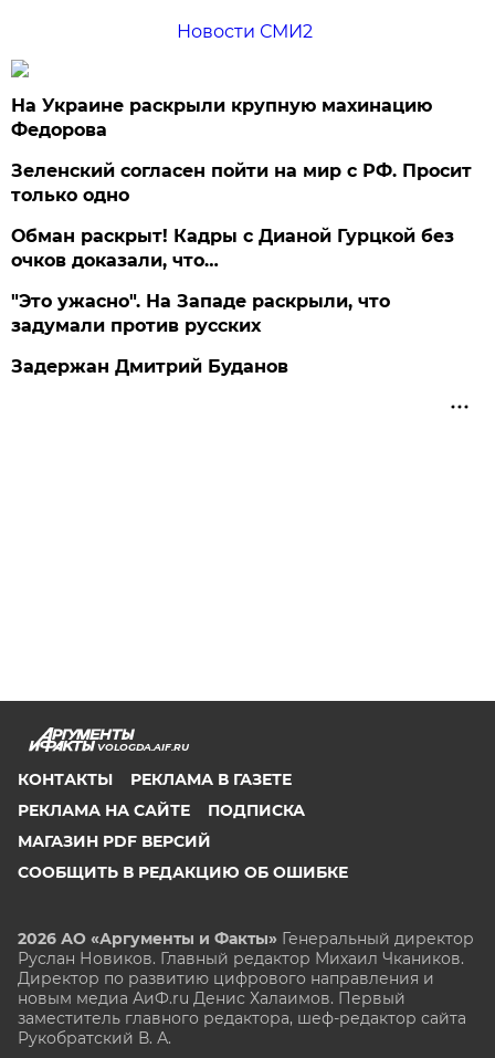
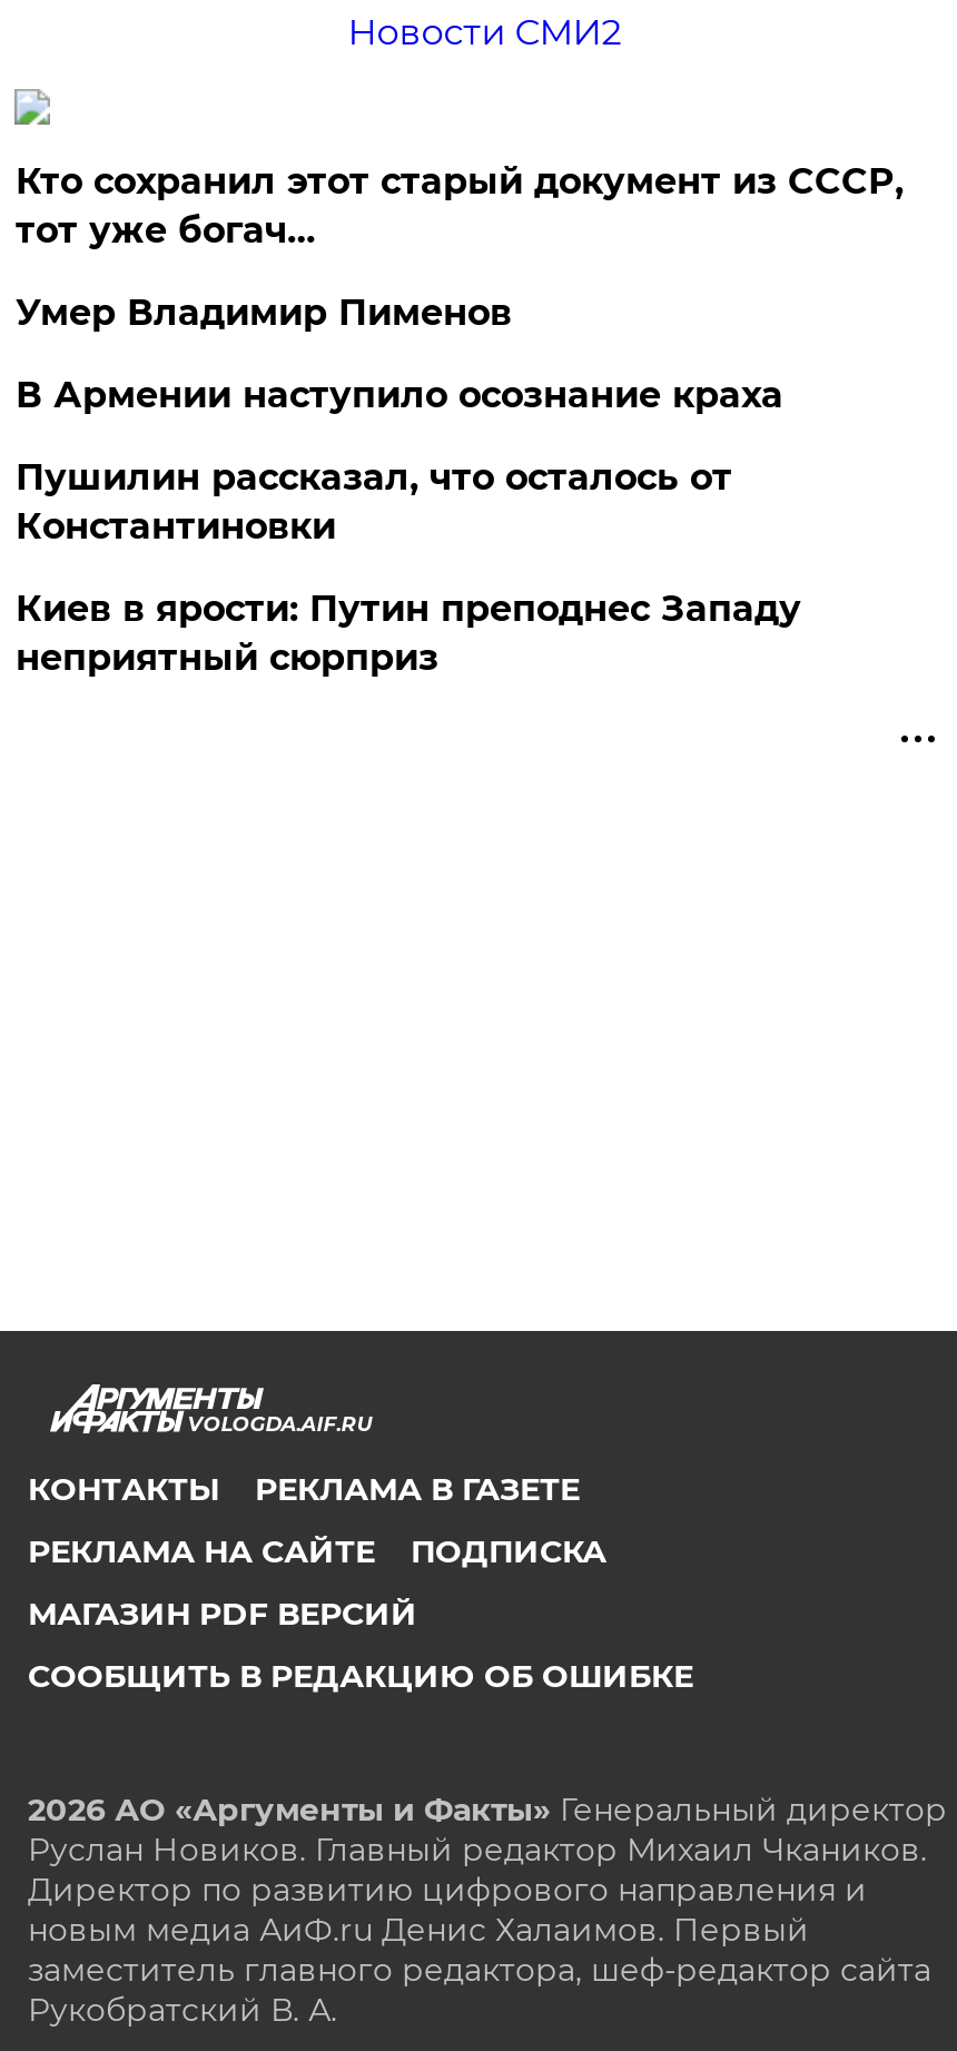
[11,95,432,140] На Украине раскрыли крупную махинацию | Федорова -> [15,160,903,251] Кто сохранил этот старый документ из СССР, | тот уже богач…
[11,160,472,206] Зеленский согласен пойти на мир с РФ. Просит | только одно -> [15,291,512,334] Умер Владимир Пименов
[11,225,455,271] Обман раскрыт! Кадры с Дианой Гурцкой без | очков доказали, что… -> [15,374,783,416] В Армении наступило осознание краха
[11,291,390,336] "Это ужасно". На Западе раскрыли, что | задумали против русских -> [15,456,732,547] Пушилин рассказал, что осталось от | Константиновки
[11,356,289,377] Задержан Дмитрий Буданов -> [15,587,801,679] Киев в ярости: Путин преподнес Западу | неприятный сюрприз

